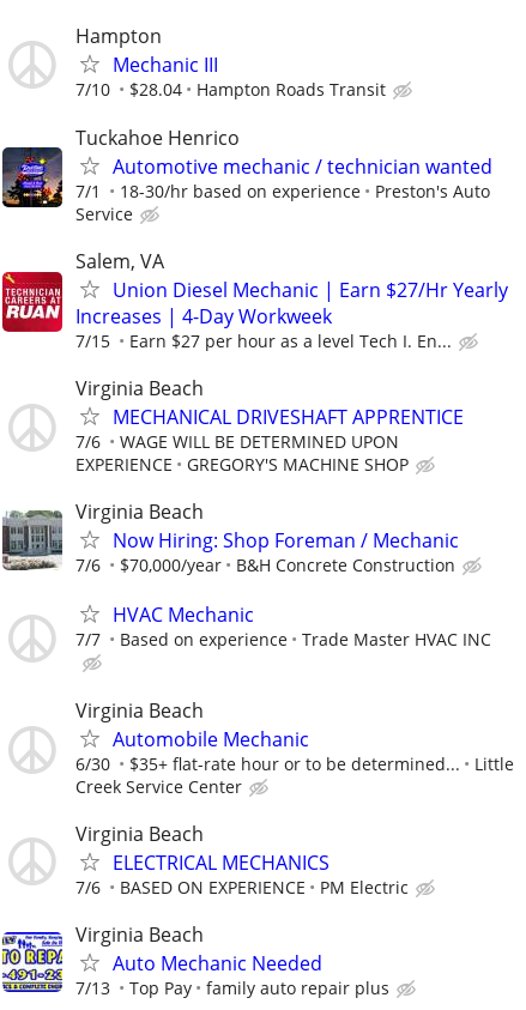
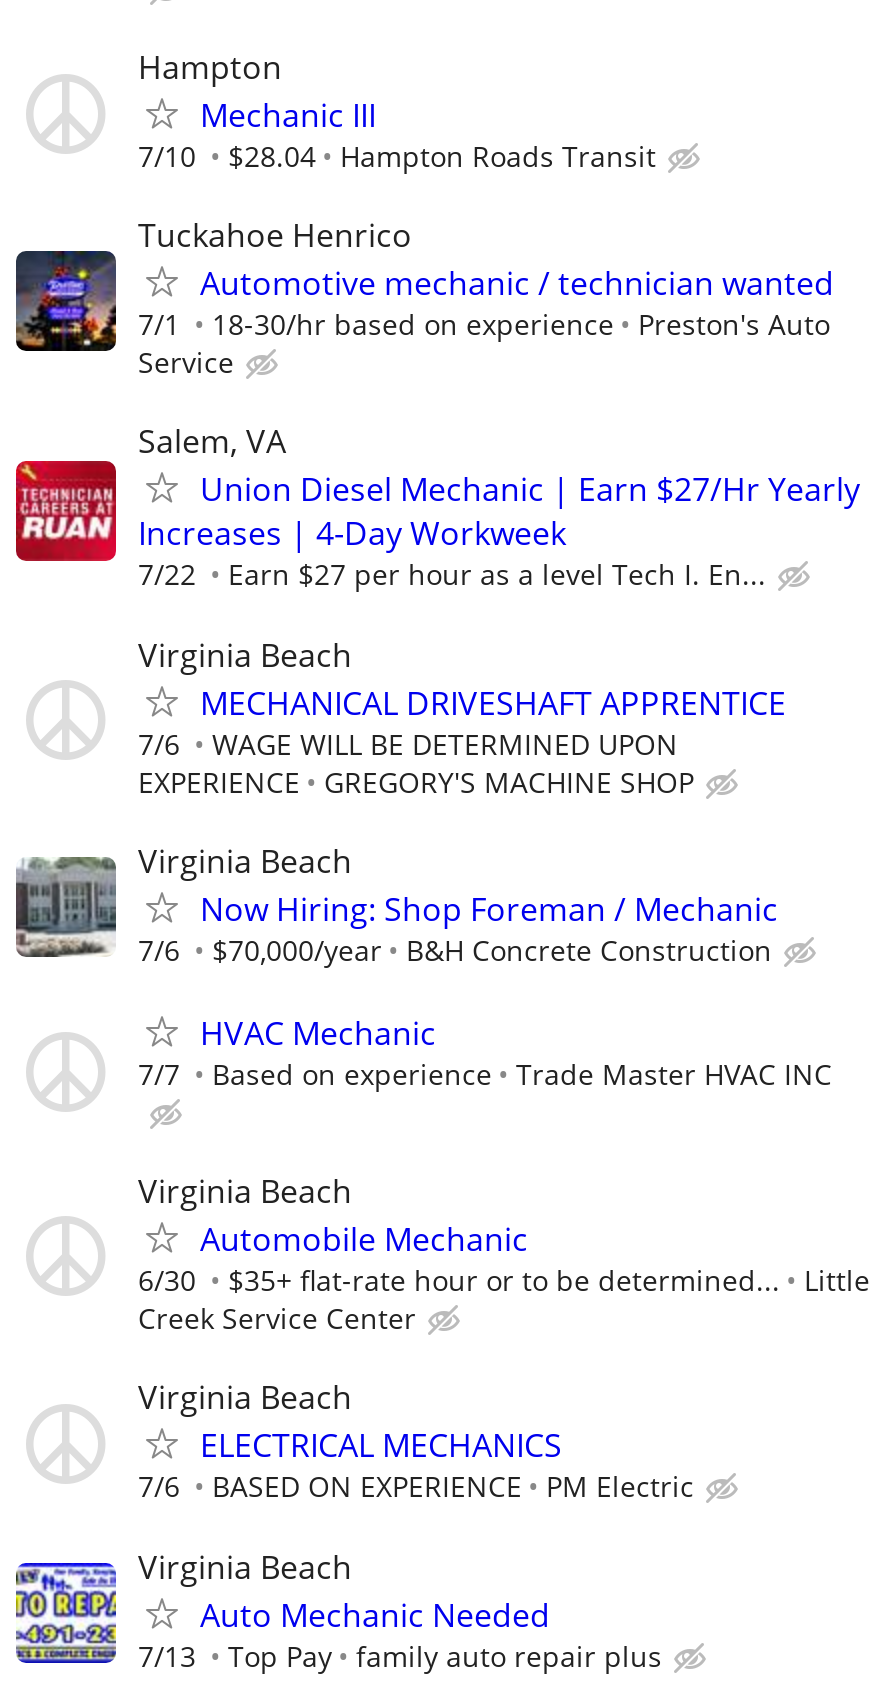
[75,329,452,352] 7/15 Earn $27 per hour as a level Tech I. En... -> [138,556,766,594] 7/22 Earn $27 per hour as a level Tech I. En...

